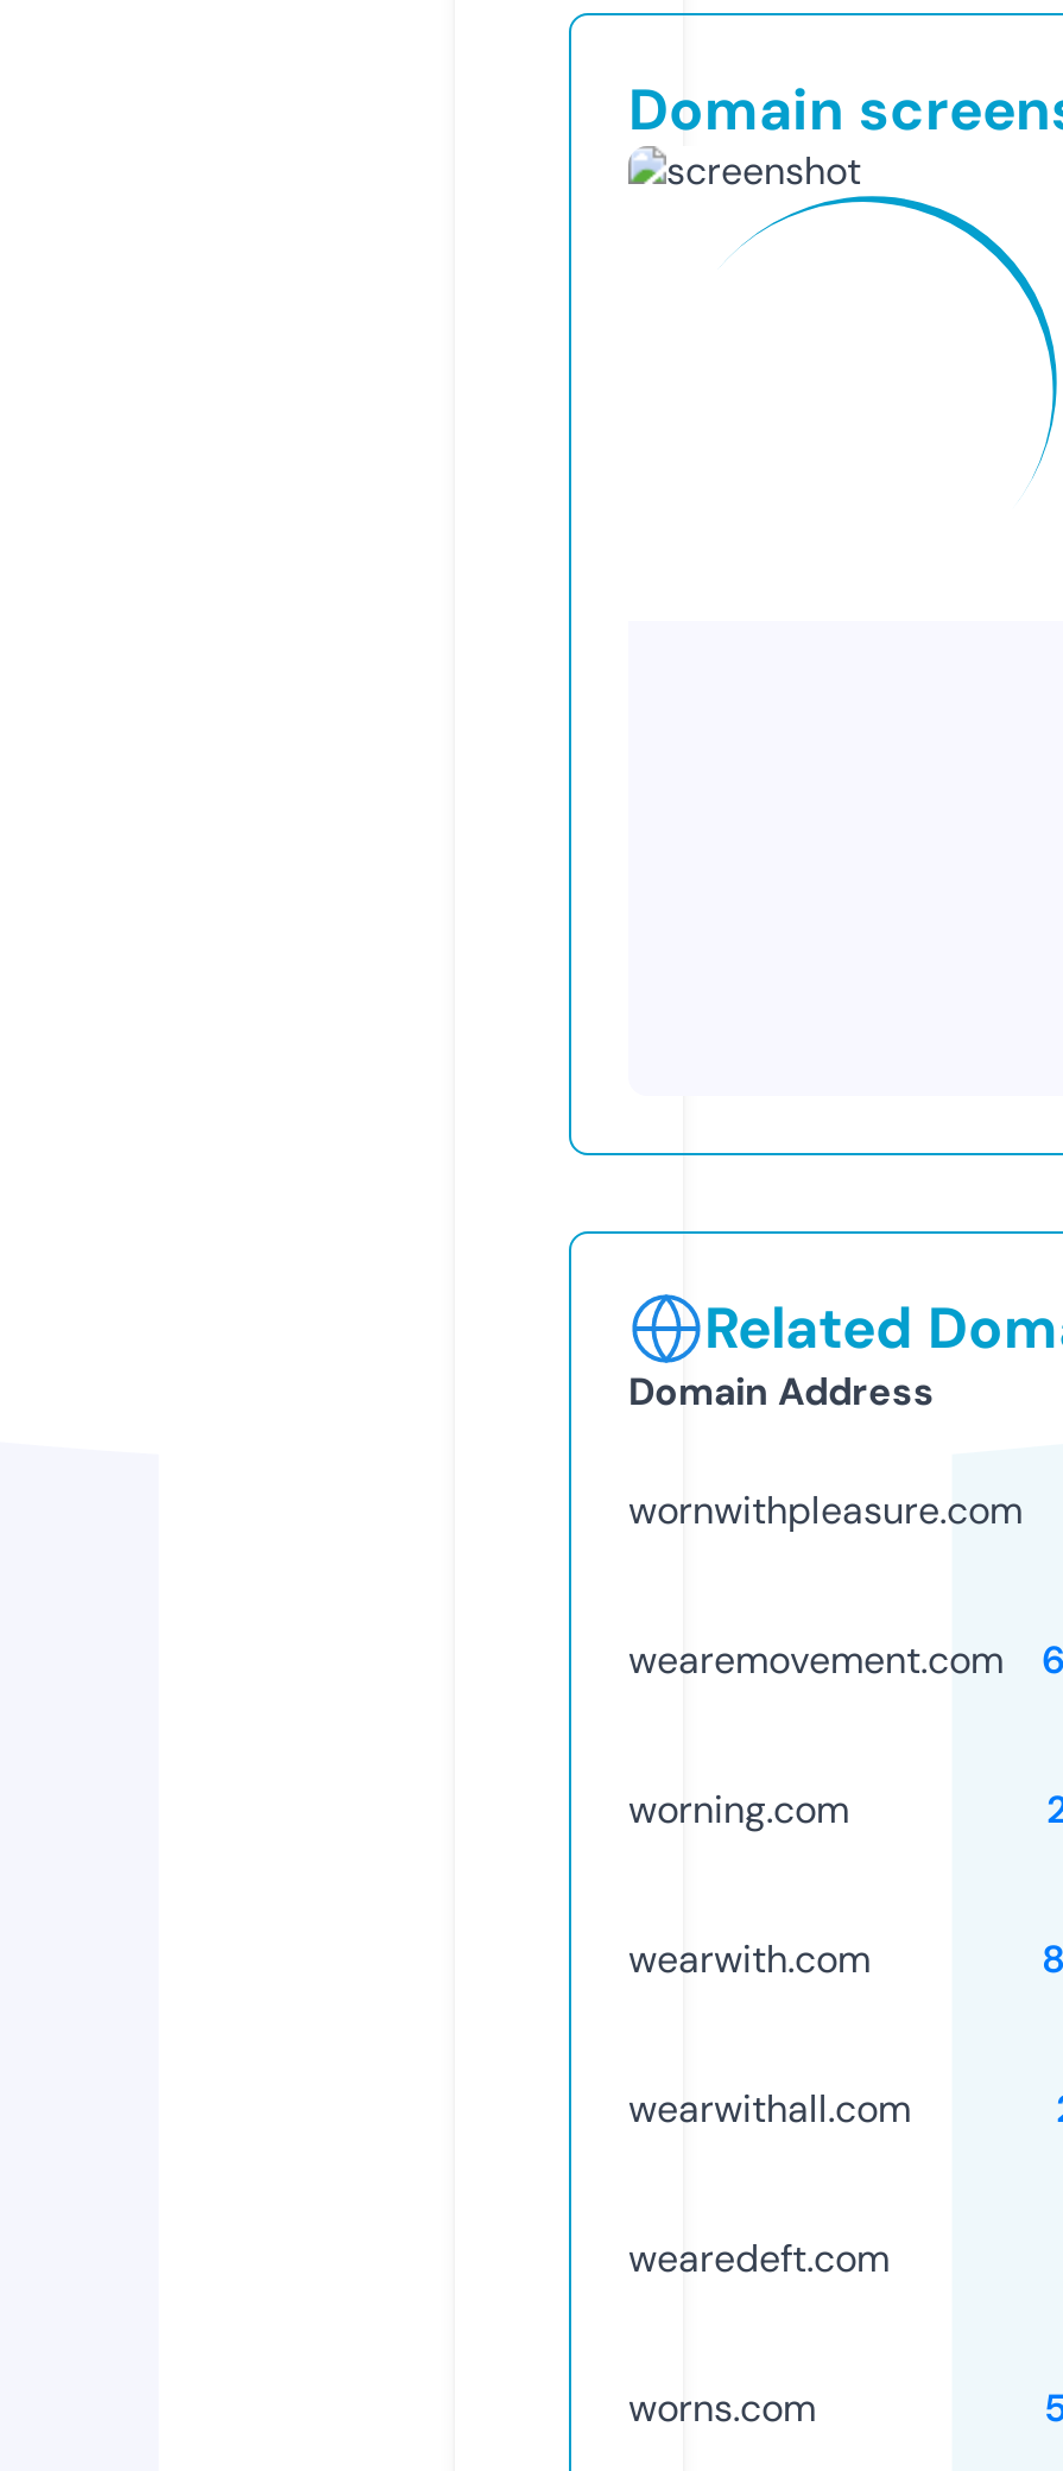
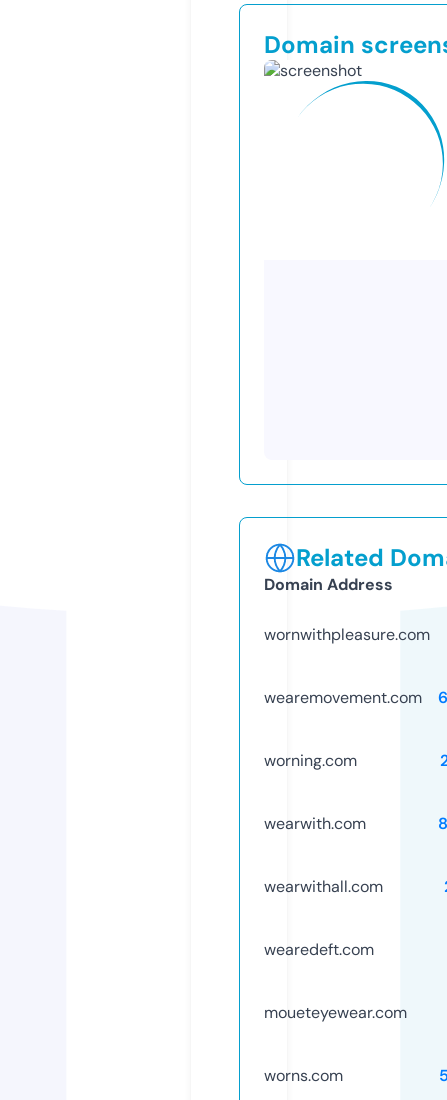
none -> [264,1002,407,1023] moueteyewear.com

